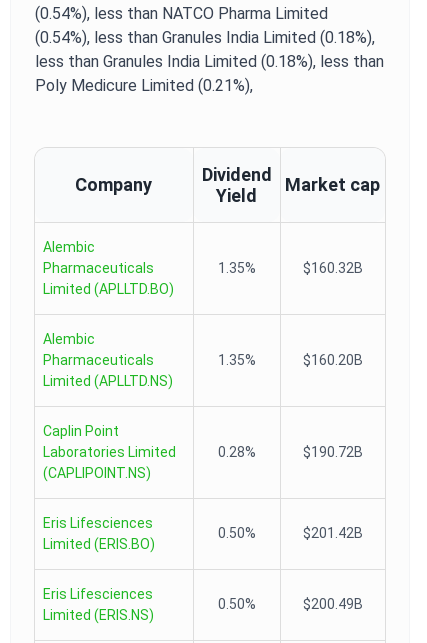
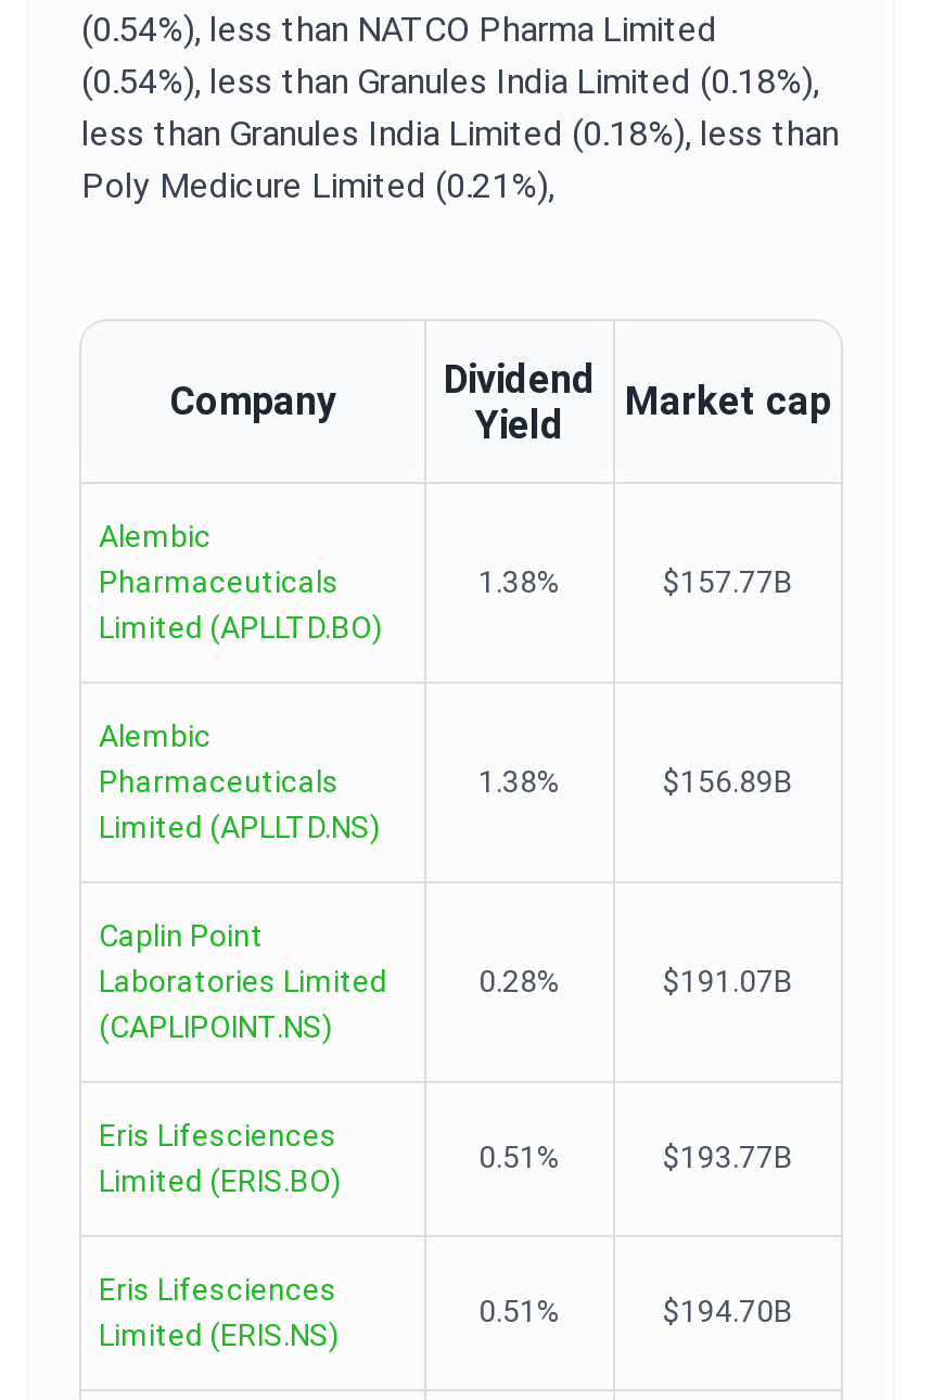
[218,260,363,276] 1.35% | $160.32B -> [478,564,793,599] 1.38% | $157.77B
[218,352,363,368] 1.35% | $160.20B -> [478,764,793,799] 1.38% | $156.89B
[303,444,363,460] $190.72B -> [663,964,793,998] $191.07B
[218,525,363,541] 0.50% | $201.42B -> [478,1140,793,1174] 0.51% | $193.77B
[218,596,363,612] 0.50% | $200.49B -> [478,1294,793,1328] 0.51% | $194.70B

